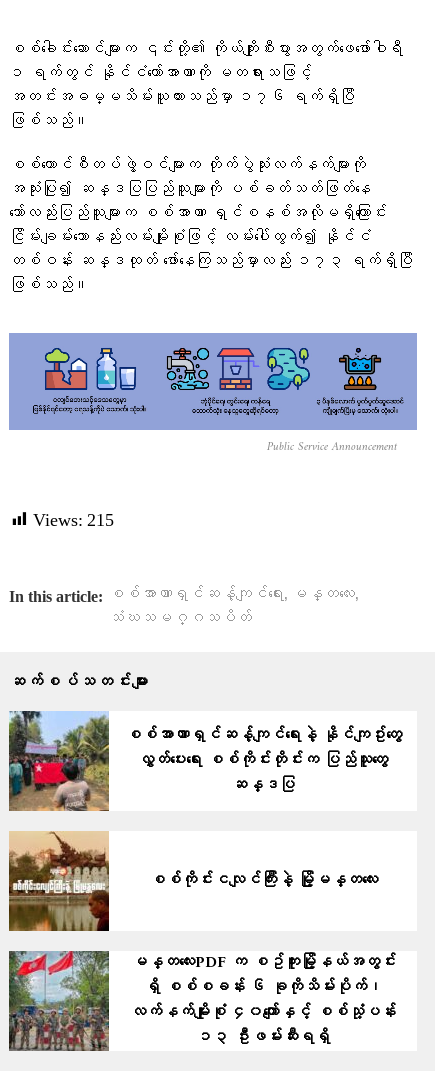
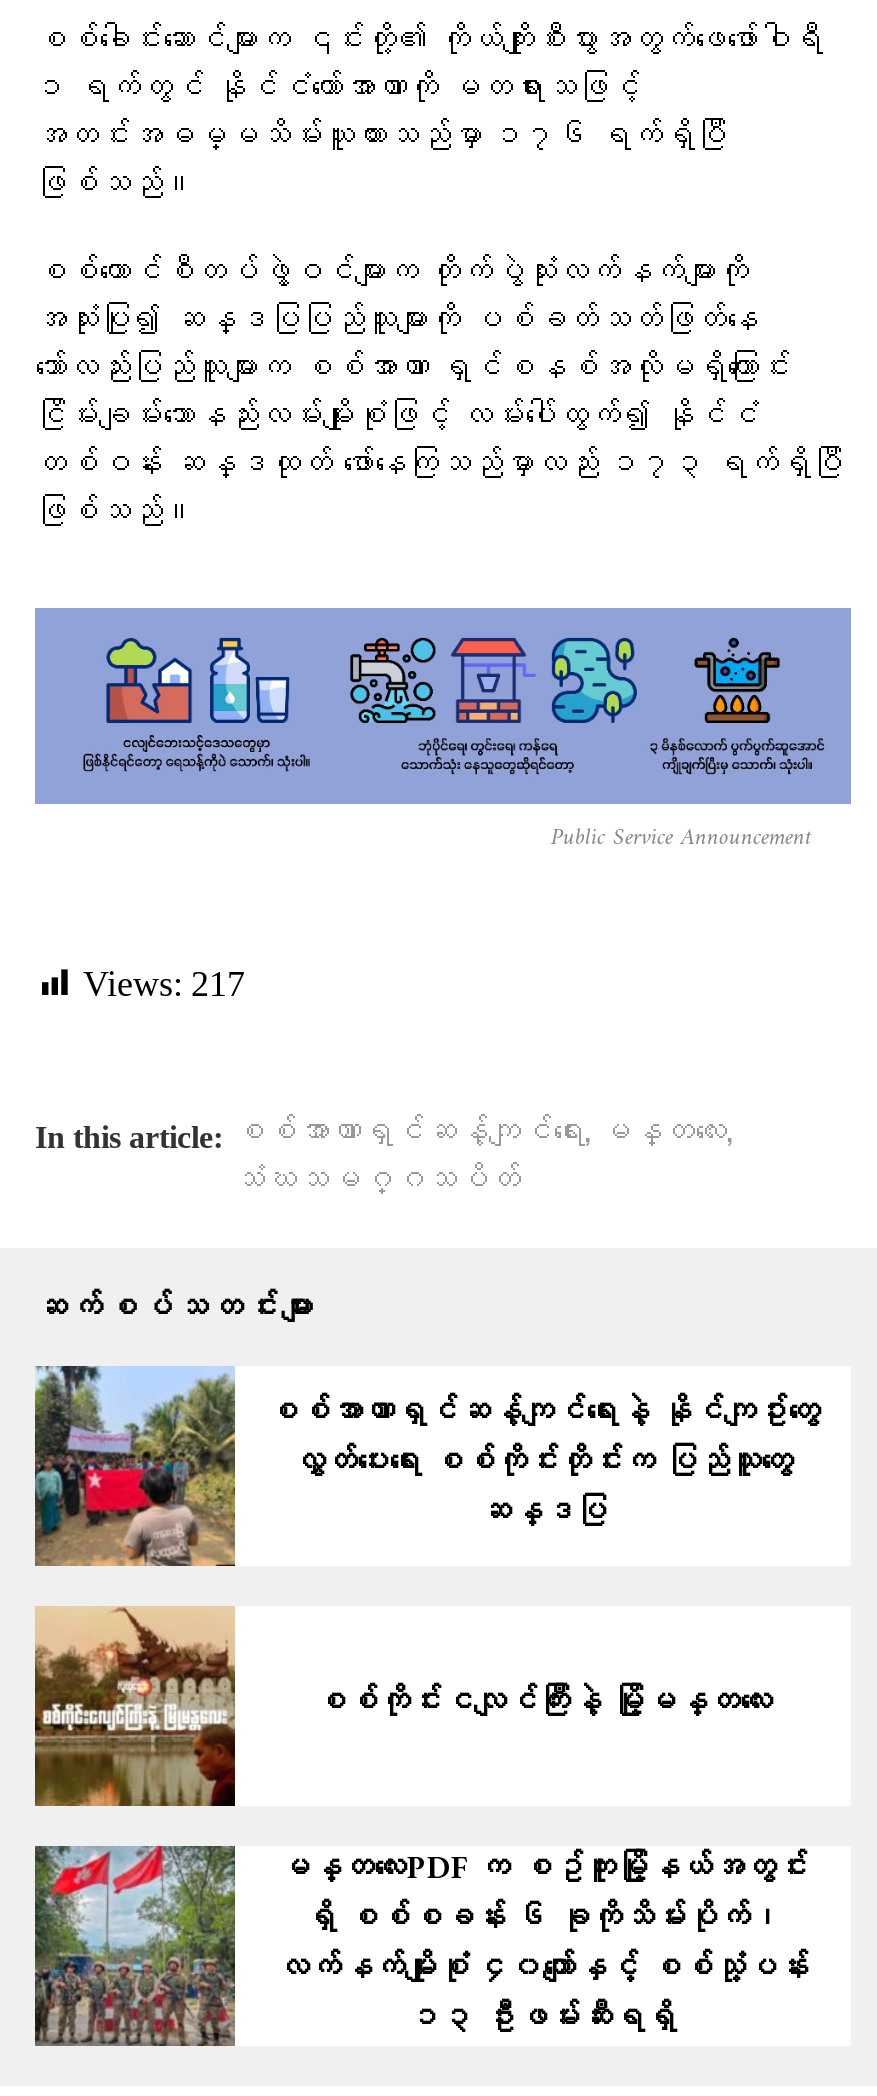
[33,510,114,530] Views: 215 -> [83,964,245,1004] Views: 217

